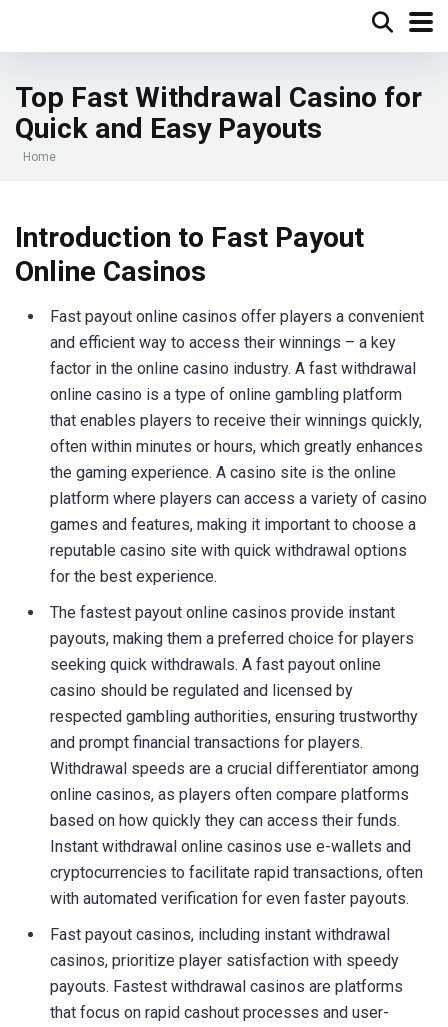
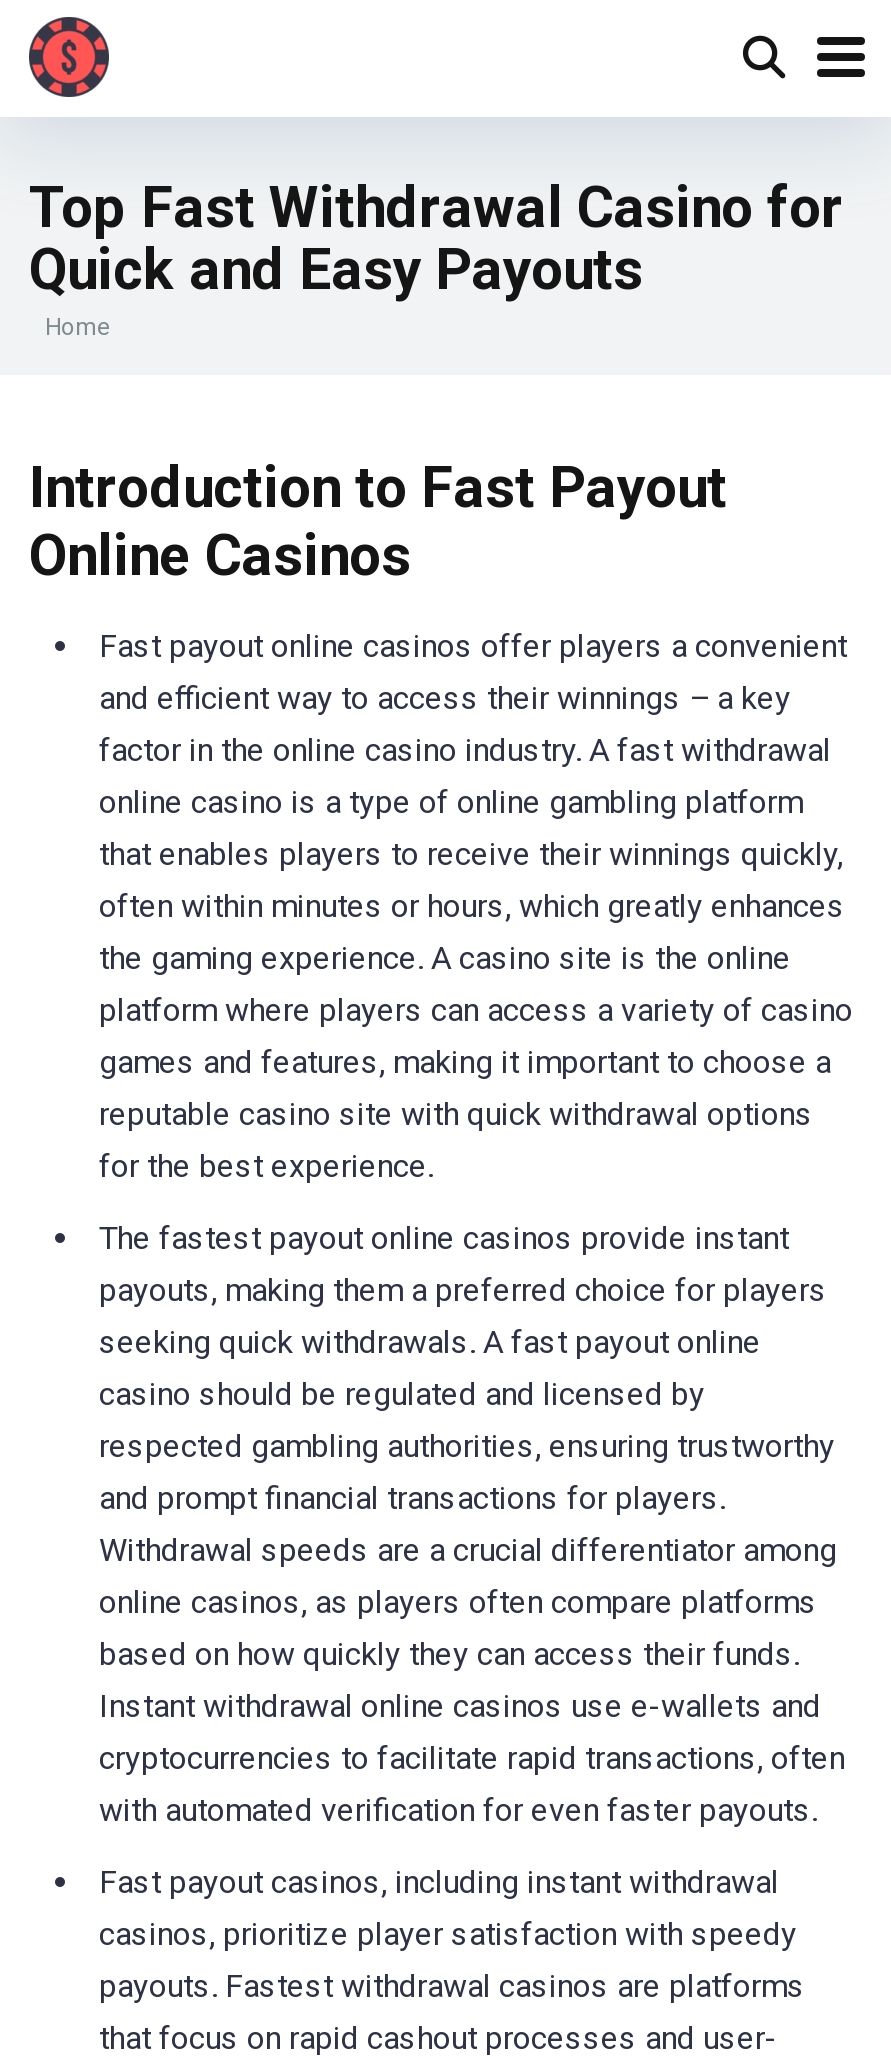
none -> [27,15,111,99] [image]

